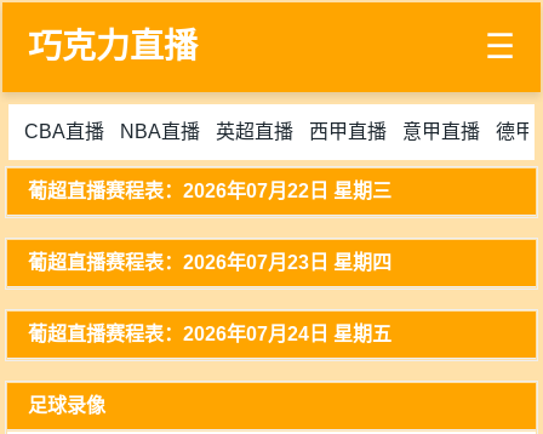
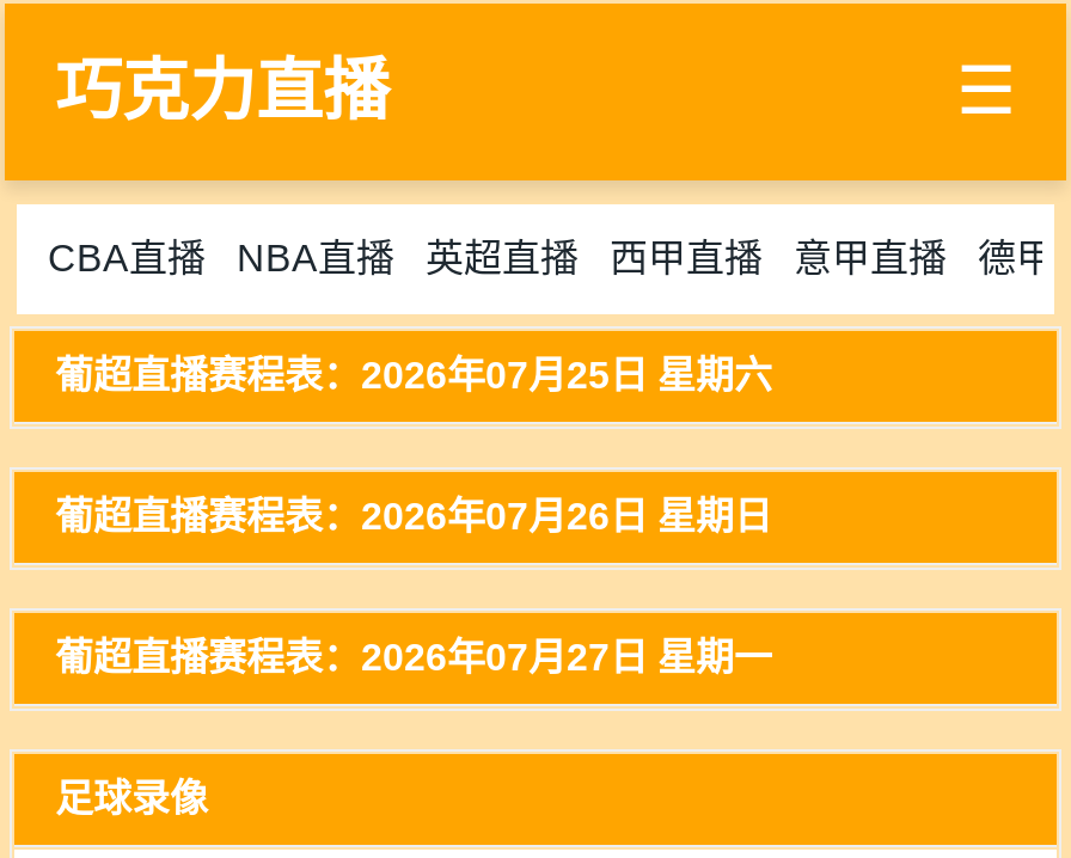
[28,181,391,201] 葡超直播赛程表：2026年07月22日 星期三 -> [55,355,772,396] 葡超直播赛程表：2026年07月25日 星期六
[28,252,391,273] 葡超直播赛程表：2026年07月23日 星期四 -> [55,496,772,537] 葡超直播赛程表：2026年07月26日 星期日
[28,324,391,344] 葡超直播赛程表：2026年07月24日 星期五 -> [55,637,772,678] 葡超直播赛程表：2026年07月27日 星期一

